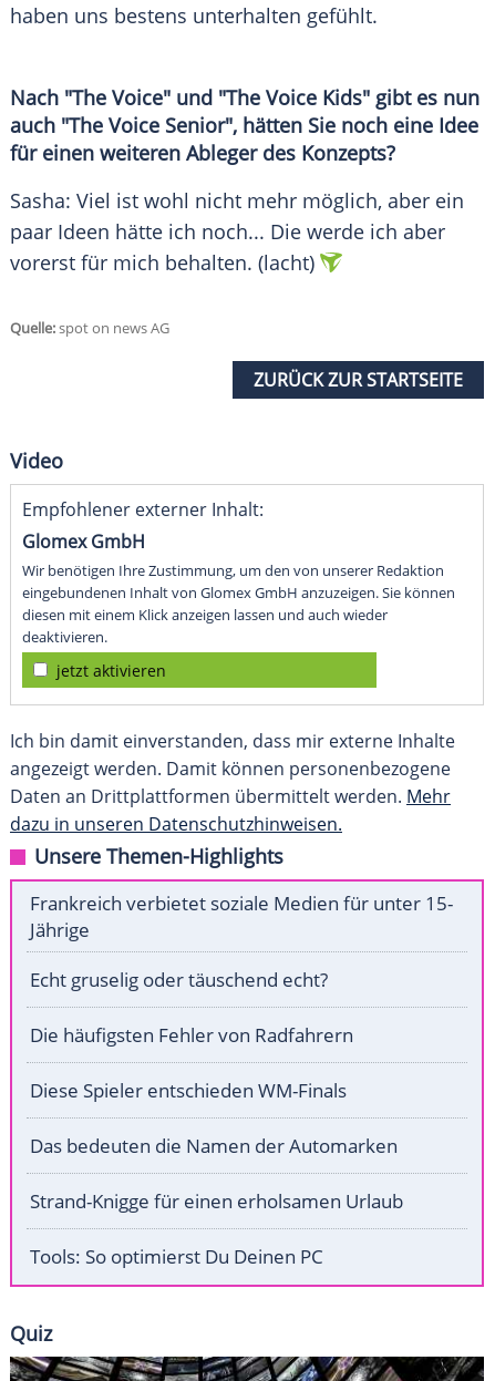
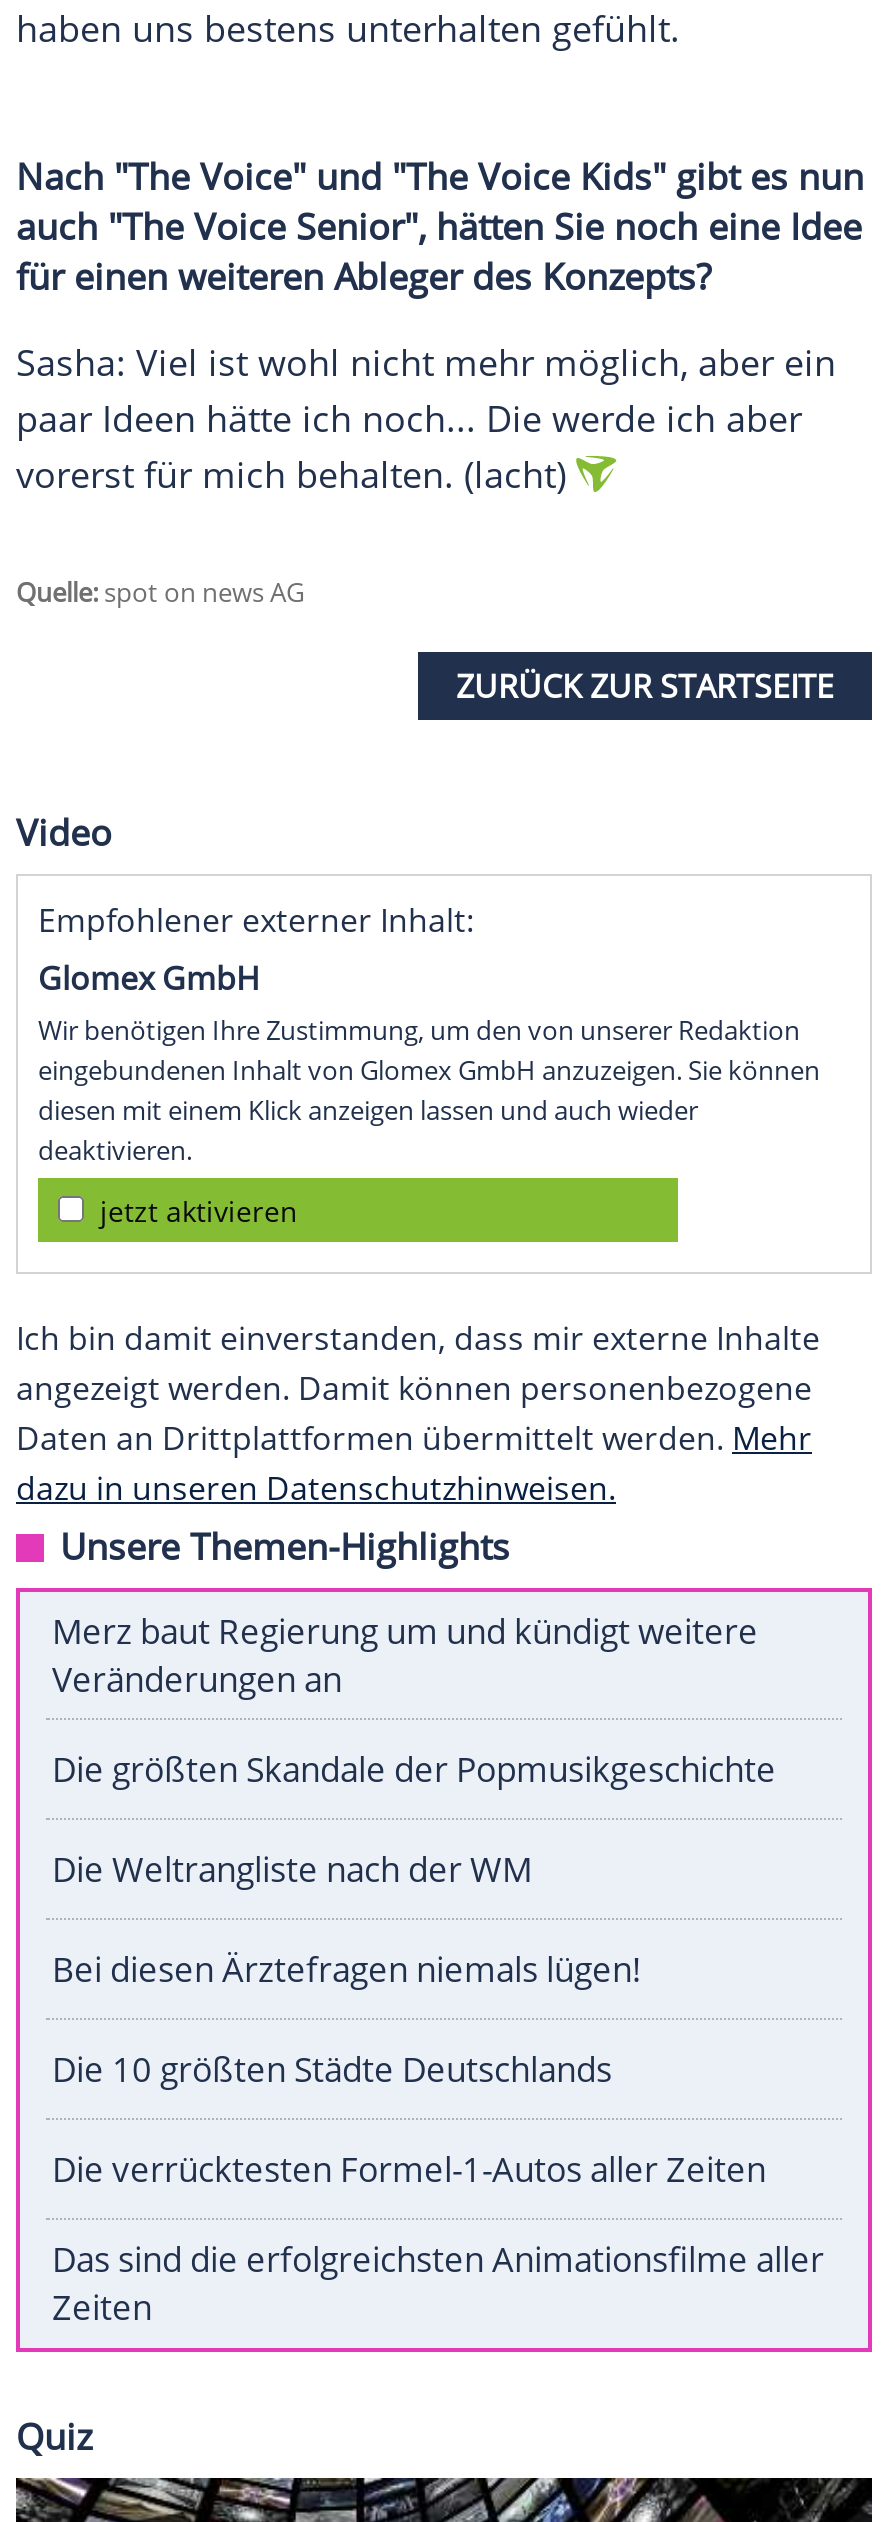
[30,891,453,943] Frankreich verbietet soziale Medien für unter 15- | Jährige -> [52,1609,758,1703] Merz baut Regierung um und kündigt weitere | Veränderungen an
[30,967,328,993] Echt gruselig oder täuschend echt? -> [52,1747,776,1793] Die größten Skandale der Popmusikgeschichte
[30,1023,353,1048] Die häufigsten Fehler von Radfahrern -> [52,1847,532,1893] Die Weltrangliste nach der WM
[30,1078,347,1103] Diese Spieler entschieden WM-Finals -> [52,1947,642,1993] Bei diesen Ärztefragen niemals lügen!
[30,1133,398,1159] Das bedeuten die Namen der Automarken -> [52,2047,612,2093] Die 10 größten Städte Deutschlands
[30,1189,403,1214] Strand-Knigge für einen erholsamen Urlaub -> [52,2147,766,2193] Die verrücktesten Formel-1-Autos aller Zeiten
[30,1244,323,1269] Tools: So optimierst Du Deinen PC -> [52,2237,824,2331] Das sind die erfolgreichsten Animationsfilme aller | Zeiten

